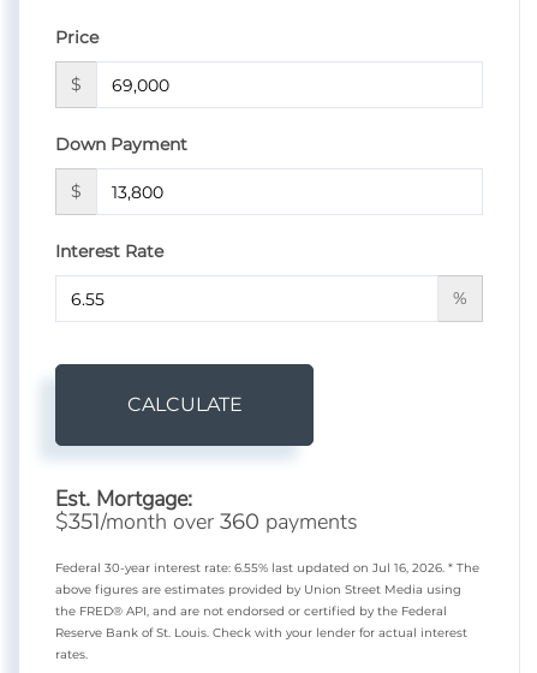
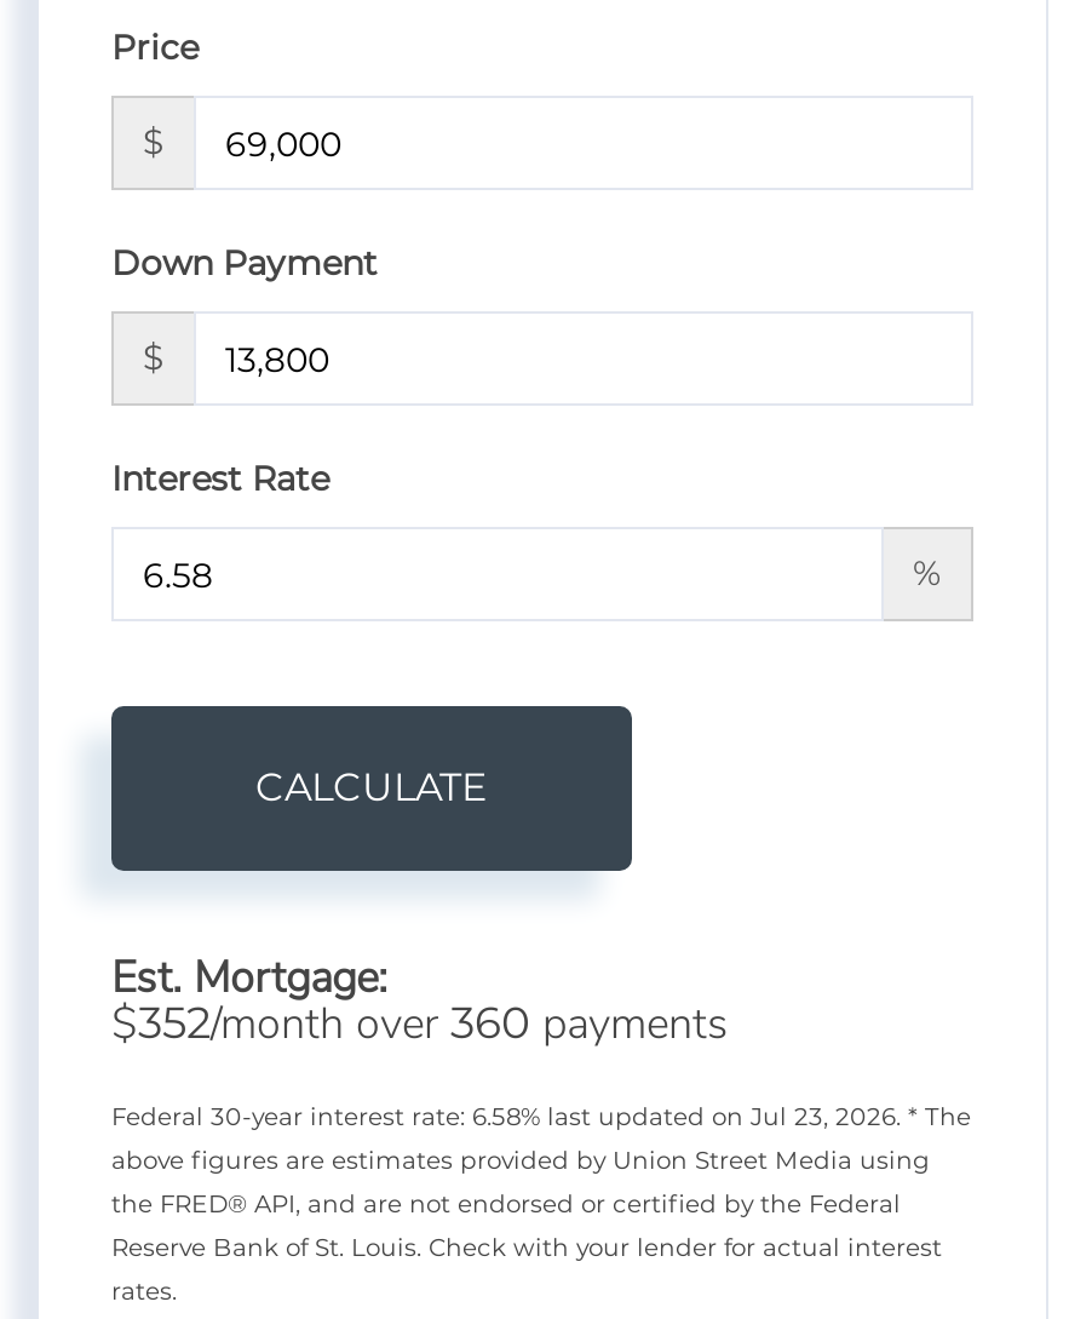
[55,507,358,536] $351/month over 360 payments -> [111,995,729,1053] $352/month over 360 payments
[55,560,479,576] Federal 30-year interest rate: 6.55% last updated on Jul 16, 2026. * The -> [111,1101,971,1133] Federal 30-year interest rate: 6.58% last updated on Jul 23, 2026. * The

